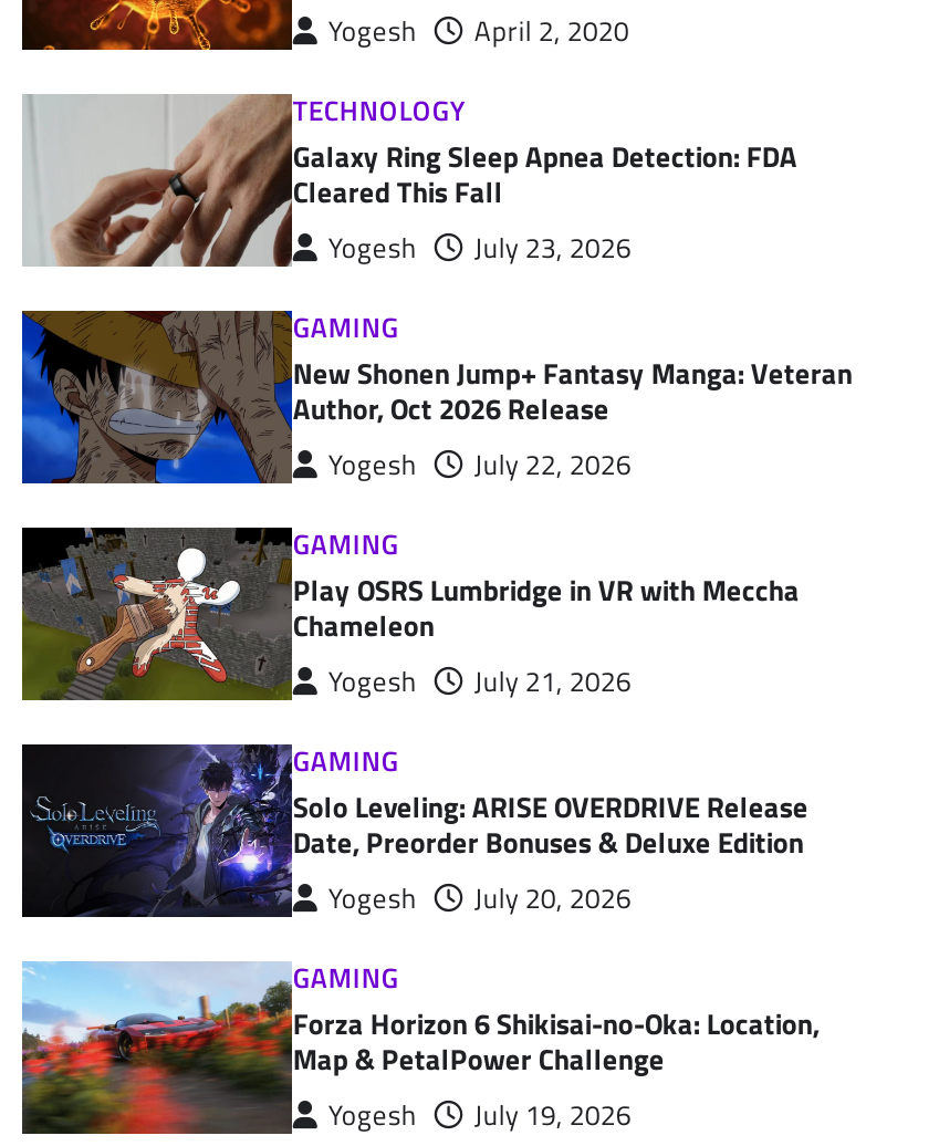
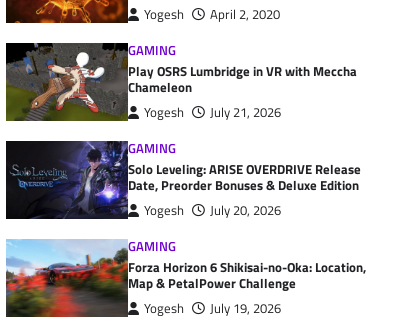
[22,90,853,486] [image] | TECHNOLOGY | Galaxy Ring Sleep Apnea Detection: FDA | Cleared This Fall | Yogesh | July 23, 2026 | GAMING | New Shonen Jump+ Fantasy Manga: Veteran | Author, Oct 2026 Release | Yogesh | July 22, 2026 -> none
[20,308,292,487] [image] -> none

